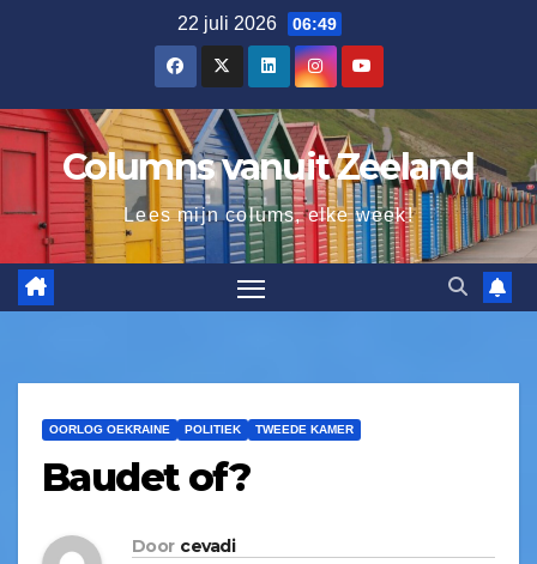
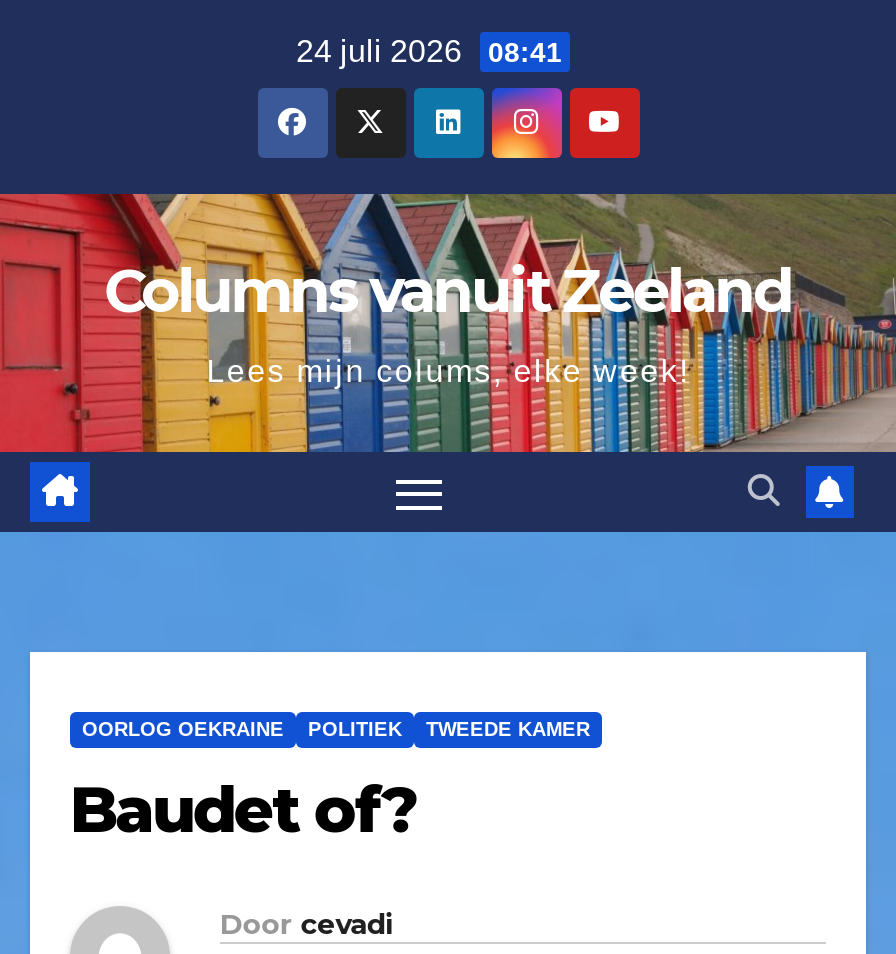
[177,13,337,34] 22 juli 2026 06:49 -> [296,34,562,68] 24 juli 2026 08:41

